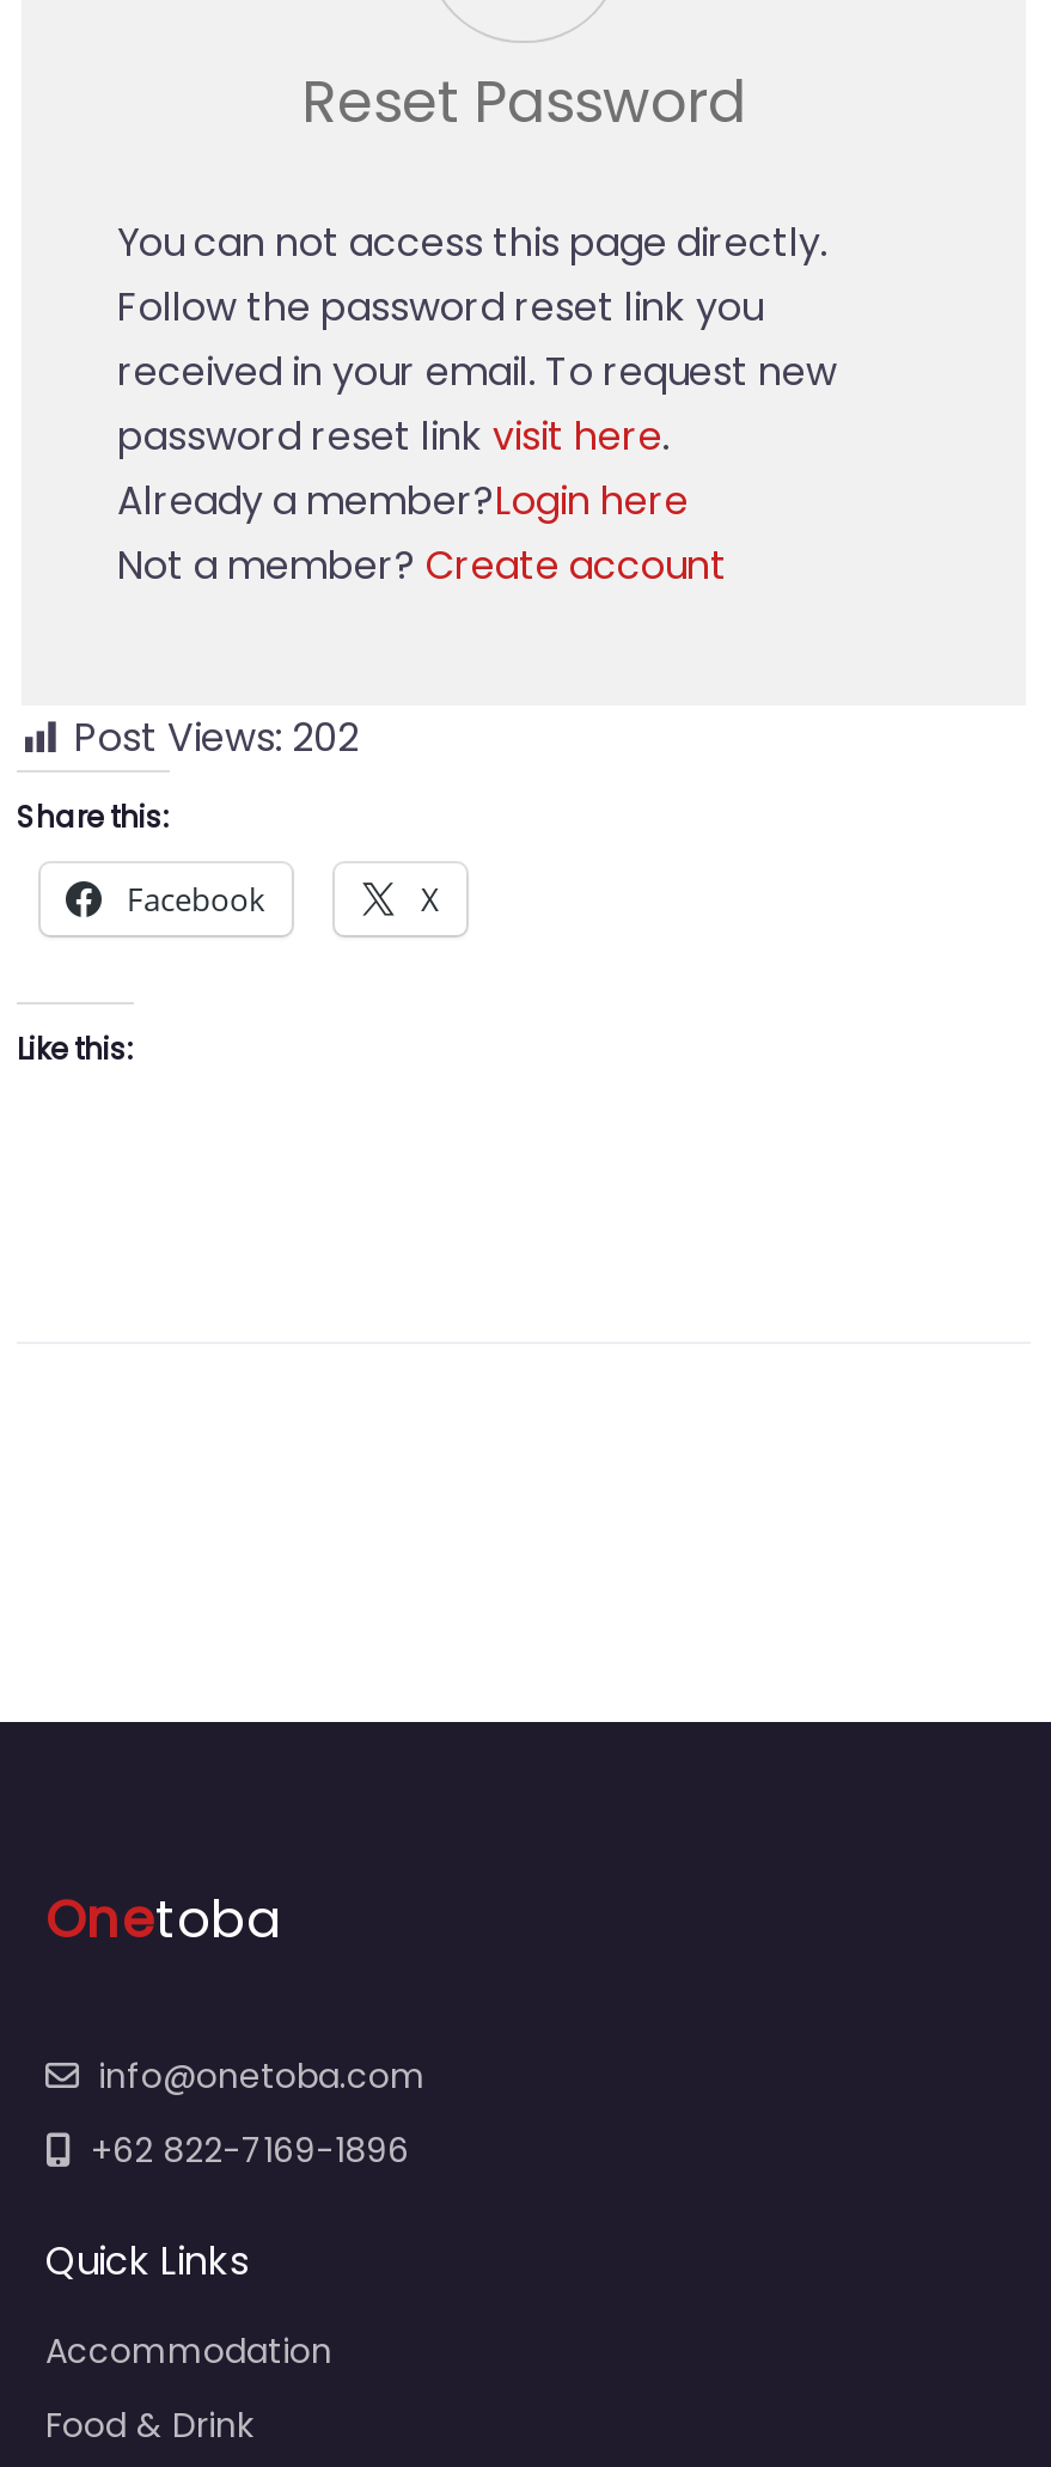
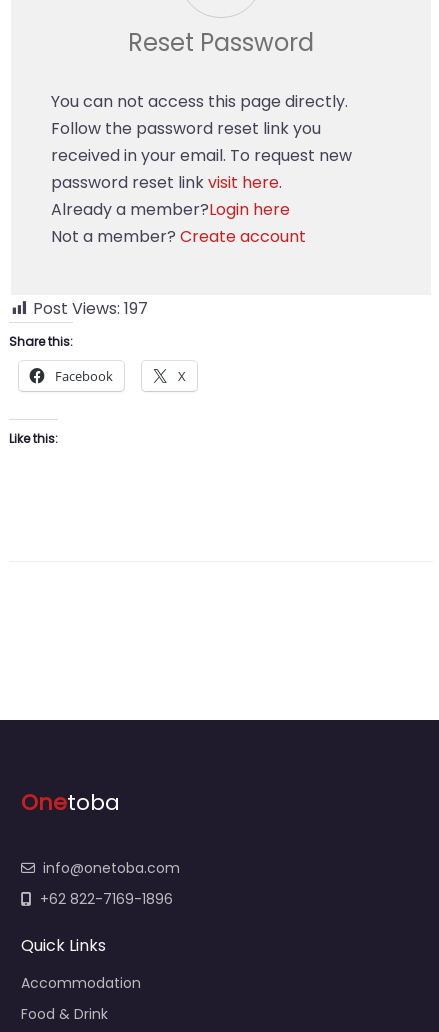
[74,710,359,765] Post Views: 202 -> [33,297,148,320] Post Views: 197

